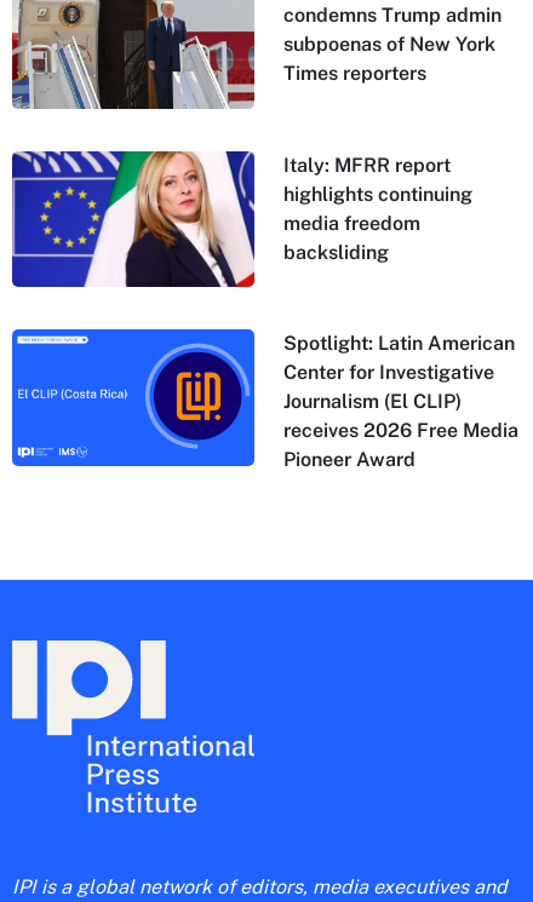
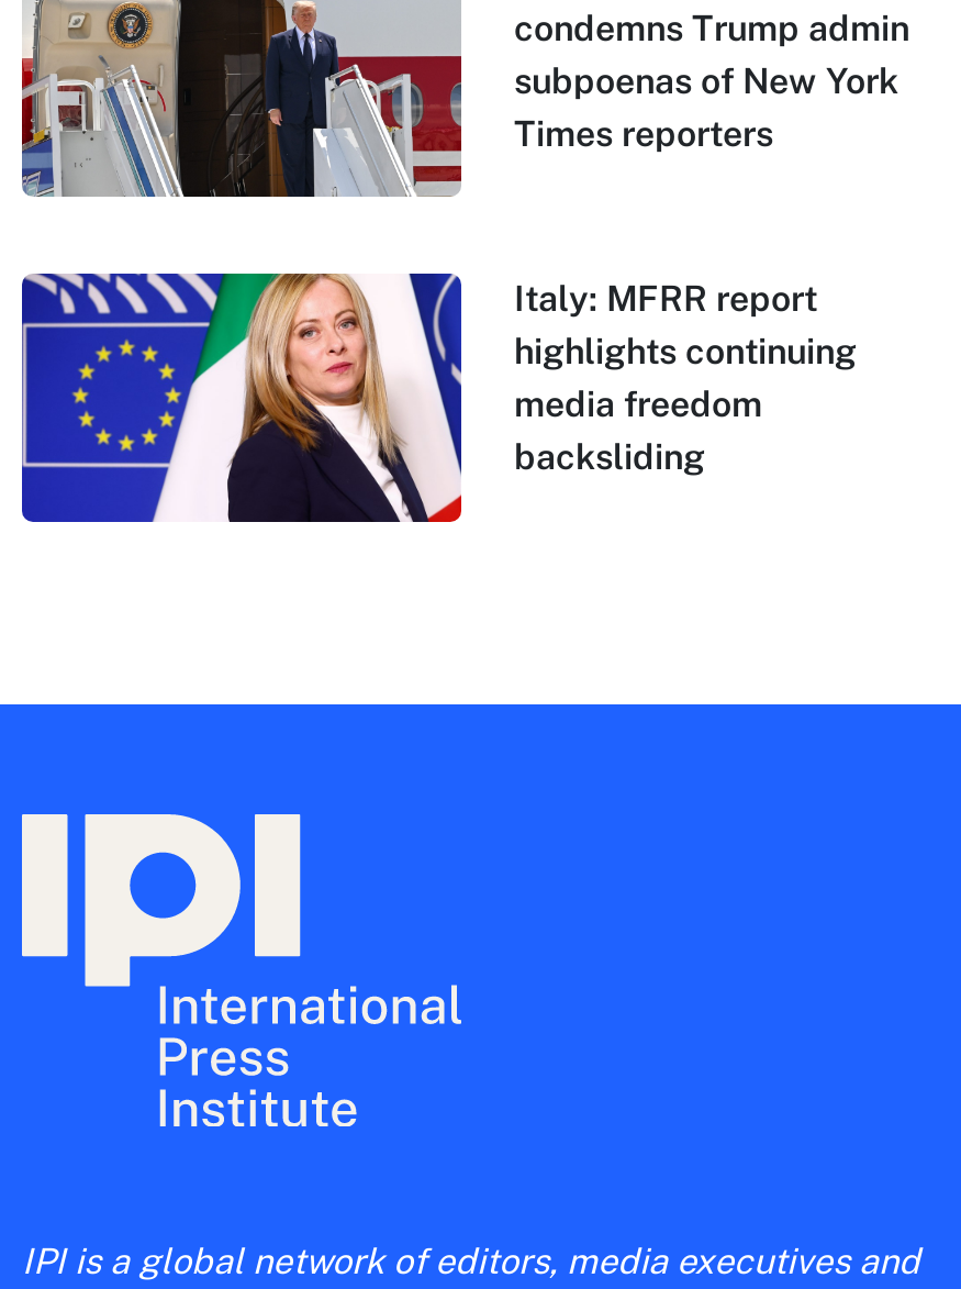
[11,328,518,479] [image] | Spotlight: Latin American | Center for Investigative | Journalism (El CLIP) | receives 2026 Free Media | Pioneer Award -> none

